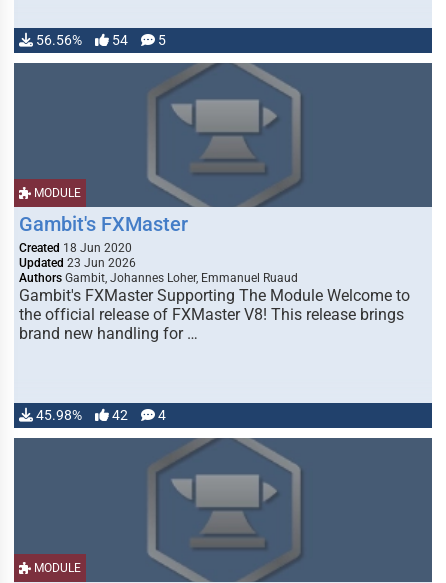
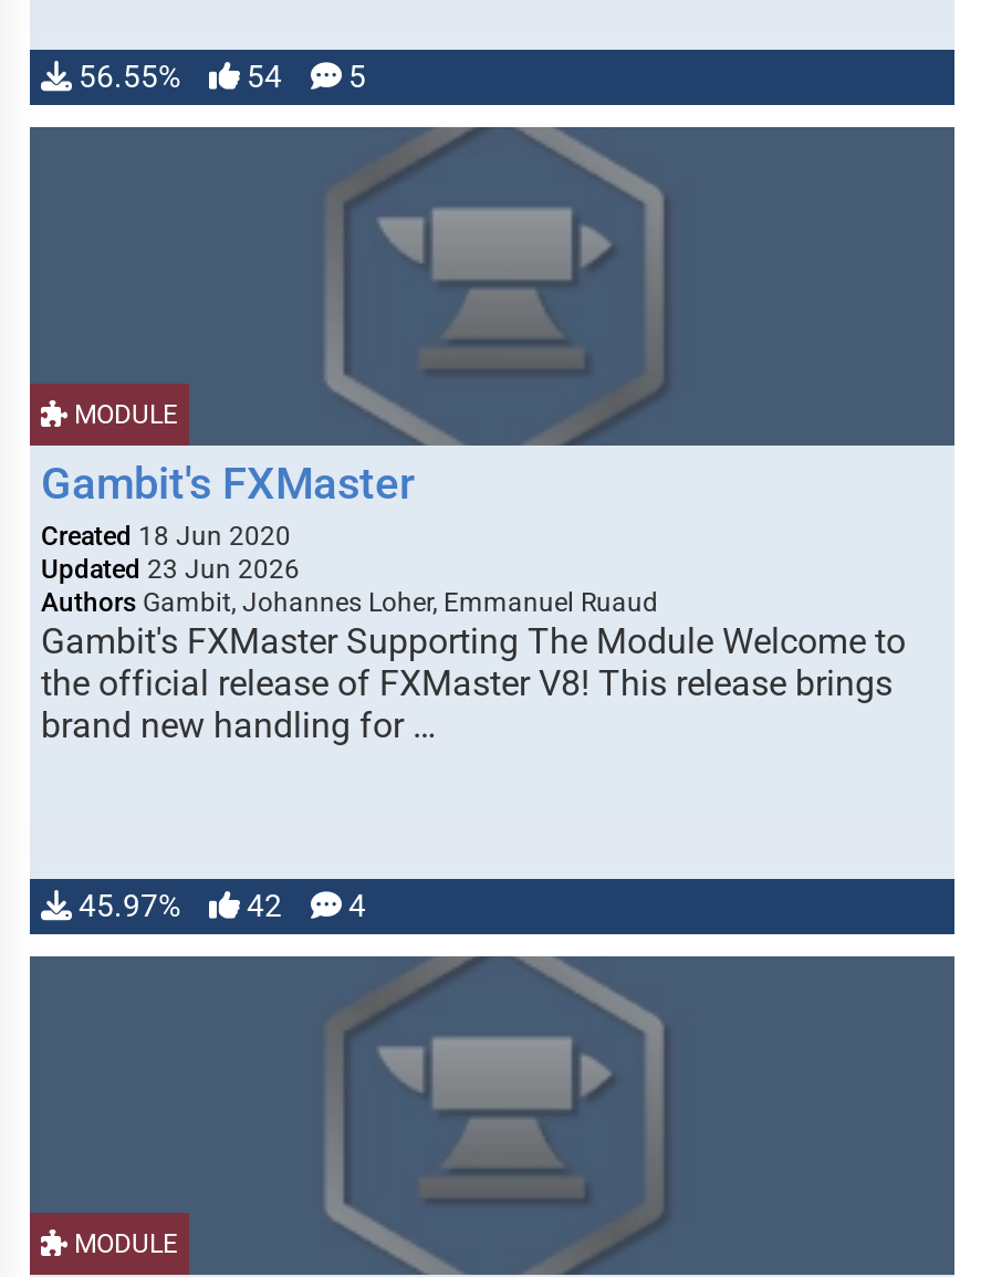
[33,32,166,48] 56.56% 54 5 -> [72,59,366,94] 56.55% 54 5
[33,407,166,423] 45.98% 42 4 -> [72,888,366,923] 45.97% 42 4

